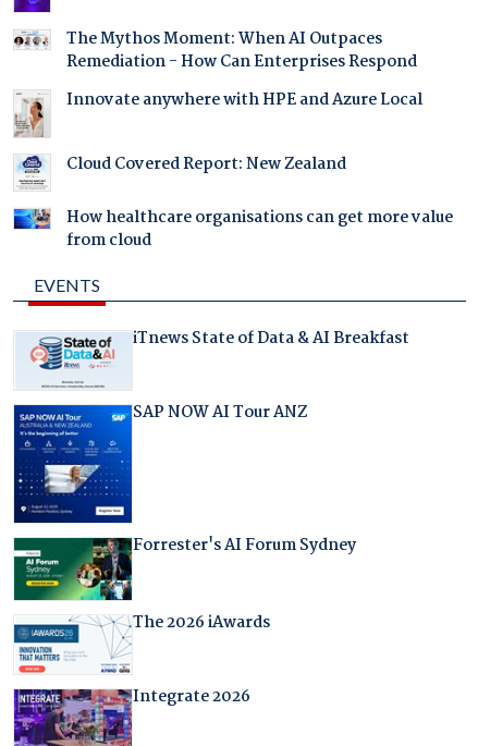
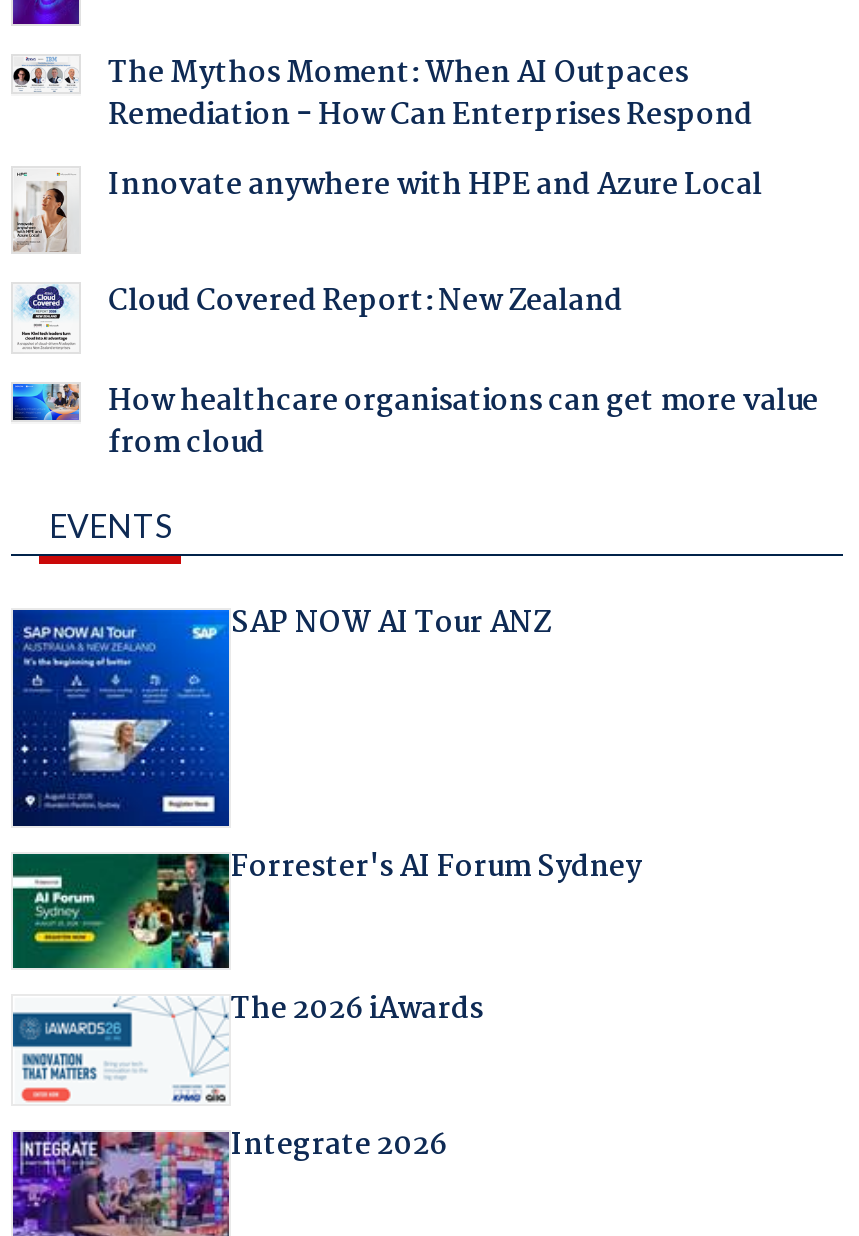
[15,326,409,389] [image] | iTnews State of Data & AI Breakfast -> none

